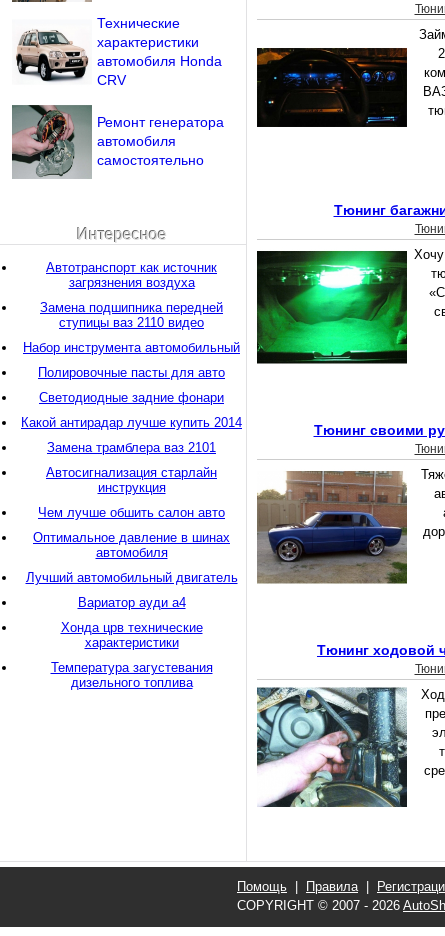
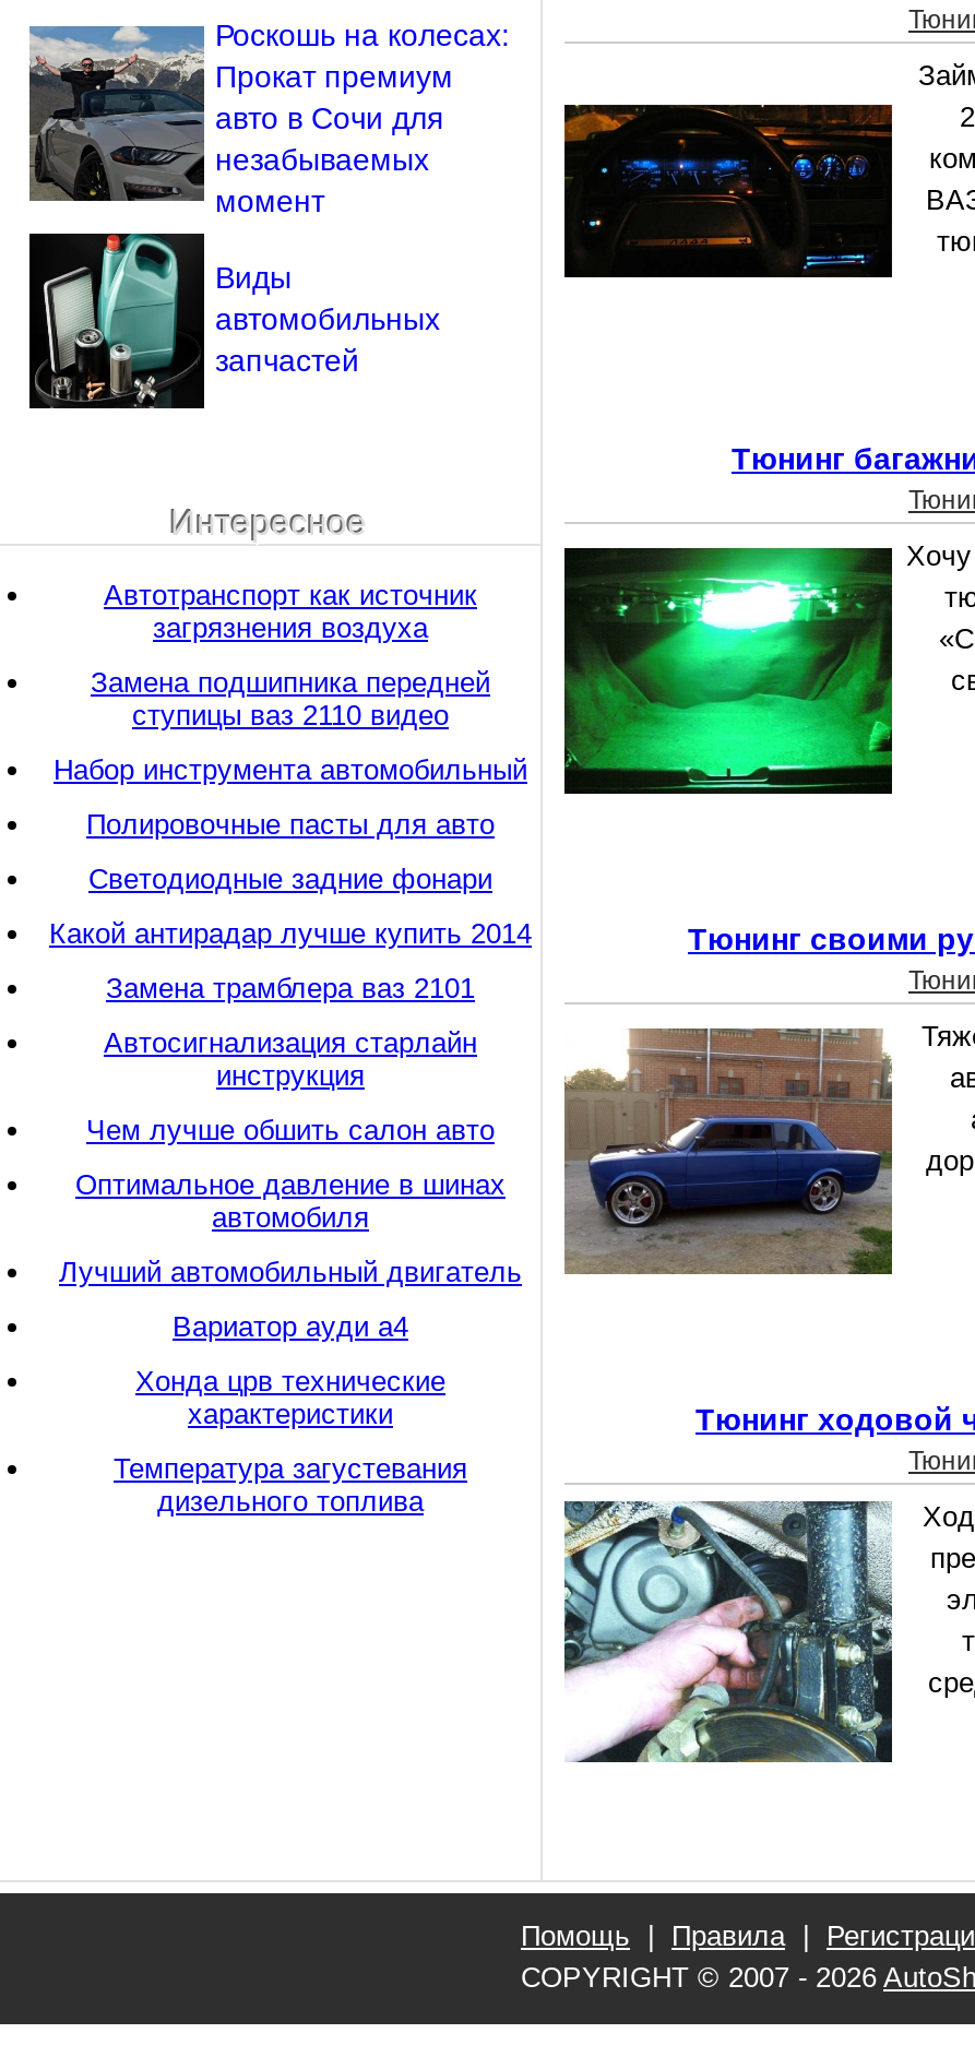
[12,12,222,92] [image] | Технические | характеристики | автомобиля Honda | CRV -> [27,17,510,218] [image] | Роскошь на колесах: | Прокат премиум | авто в Сочи для | незабываемых | момент
[11,104,224,182] [image] | Ремонт генератора | автомобиля | самостоятельно -> [27,229,440,411] [image] | Виды | автомобильных | запчастей

